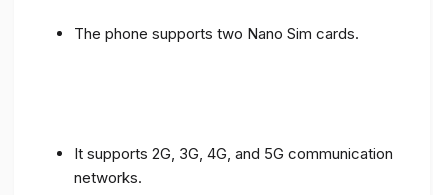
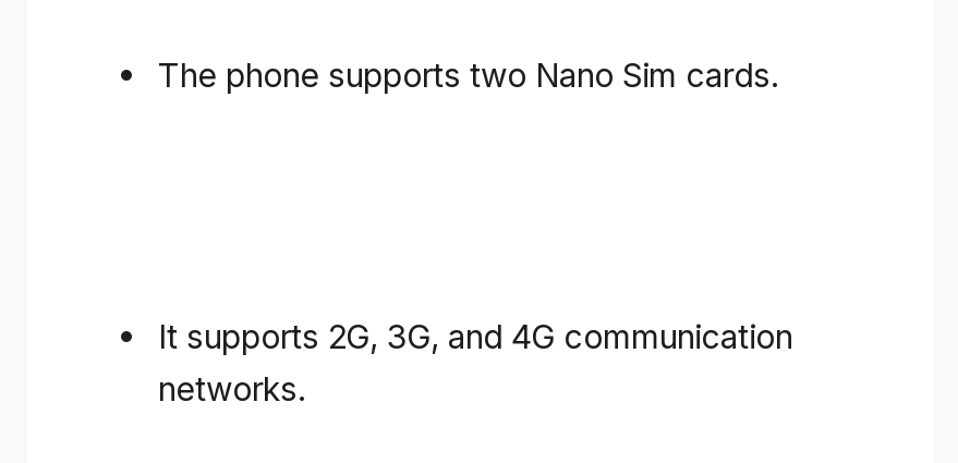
[74,143,393,162] It supports 2G, 3G, 4G, and 5G communication -> [158,315,792,356] It supports 2G, 3G, and 4G communication

